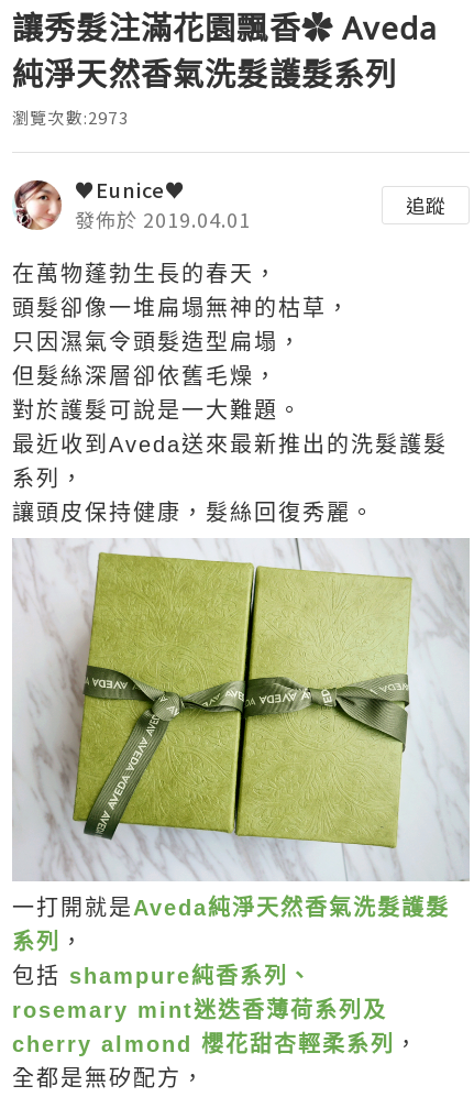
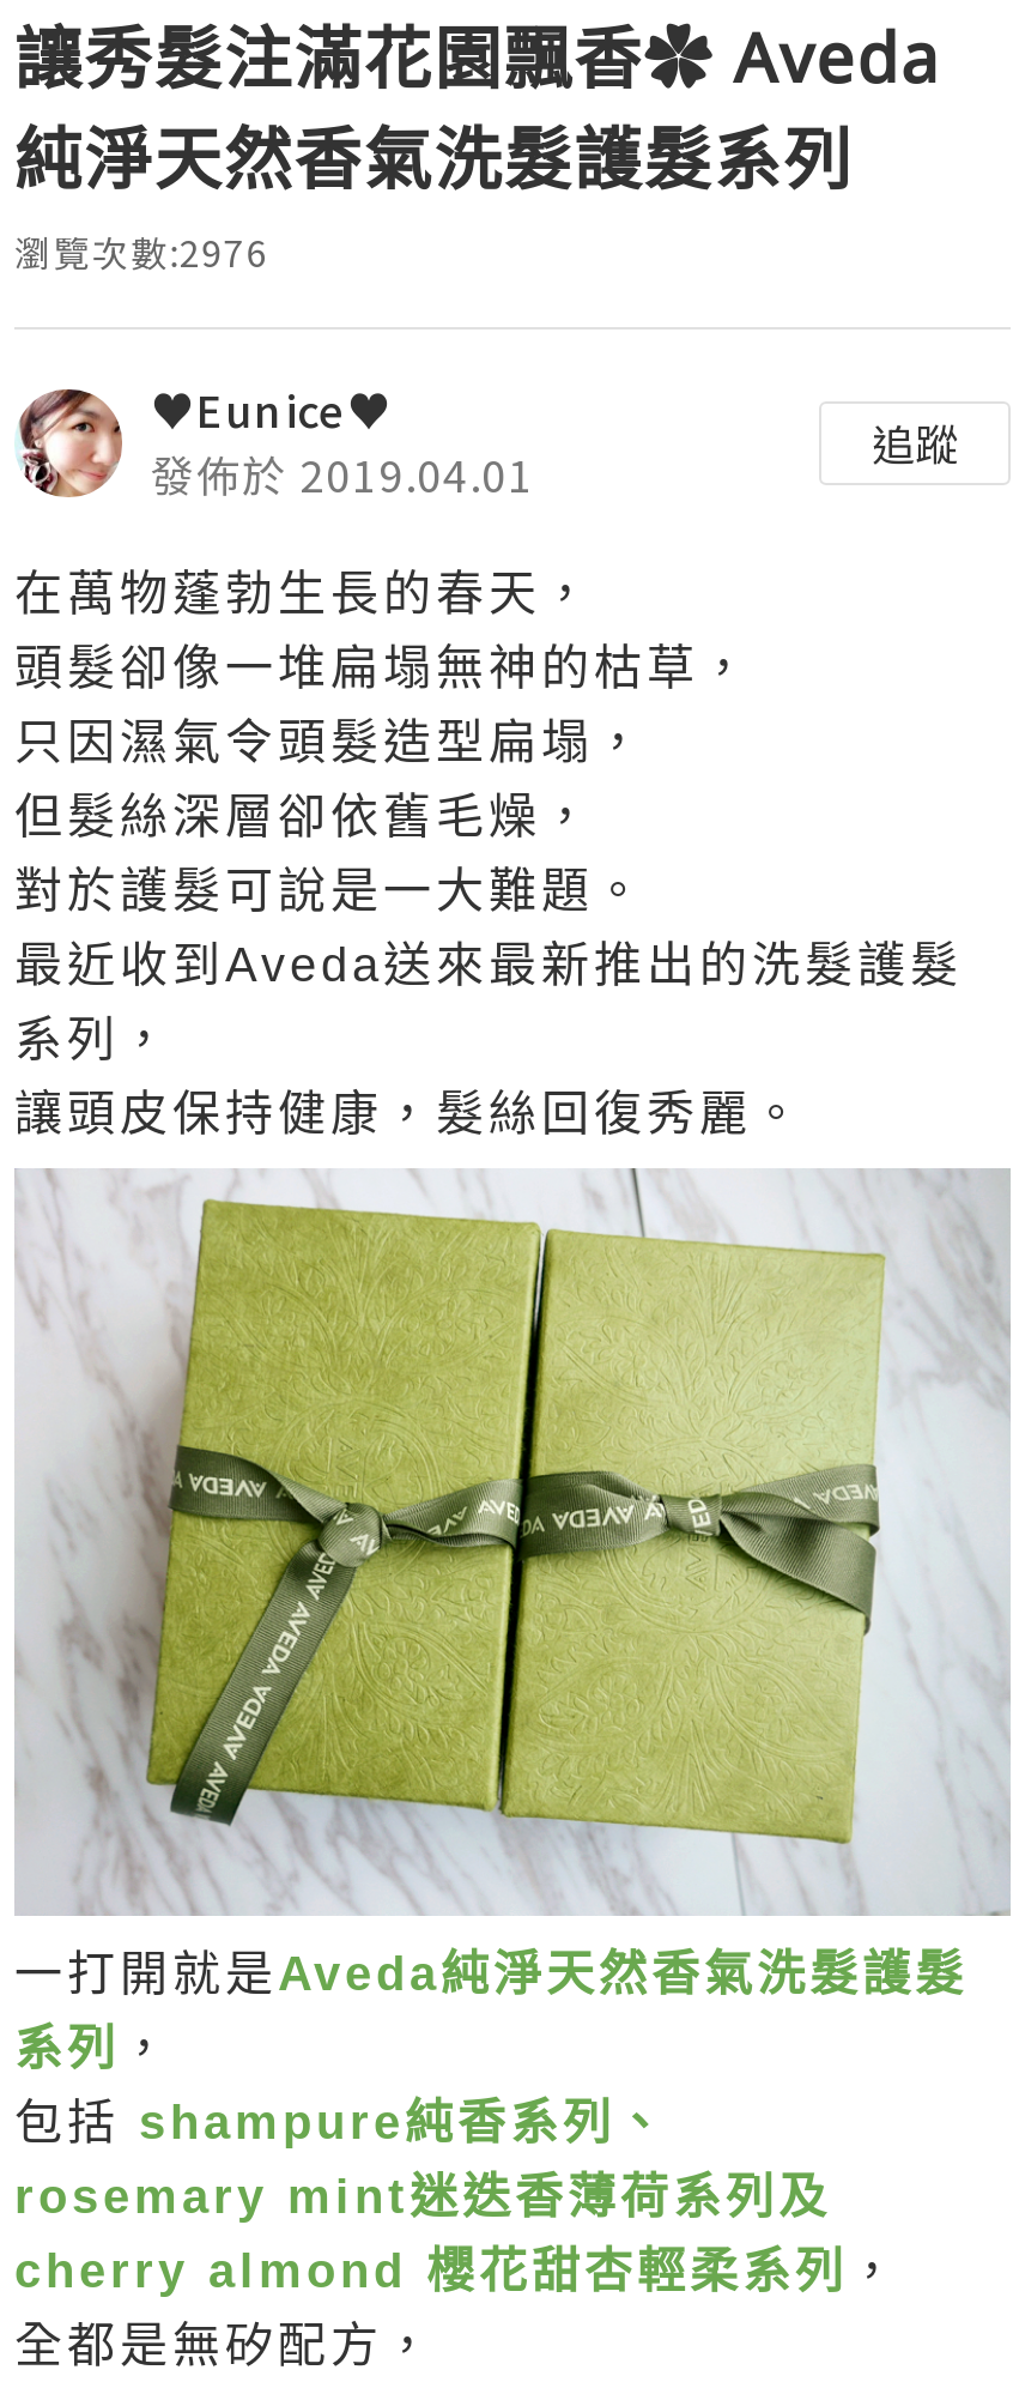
[12,106,128,129] 瀏覽次數:2973 -> [14,226,268,277] 瀏覽次數:2976

